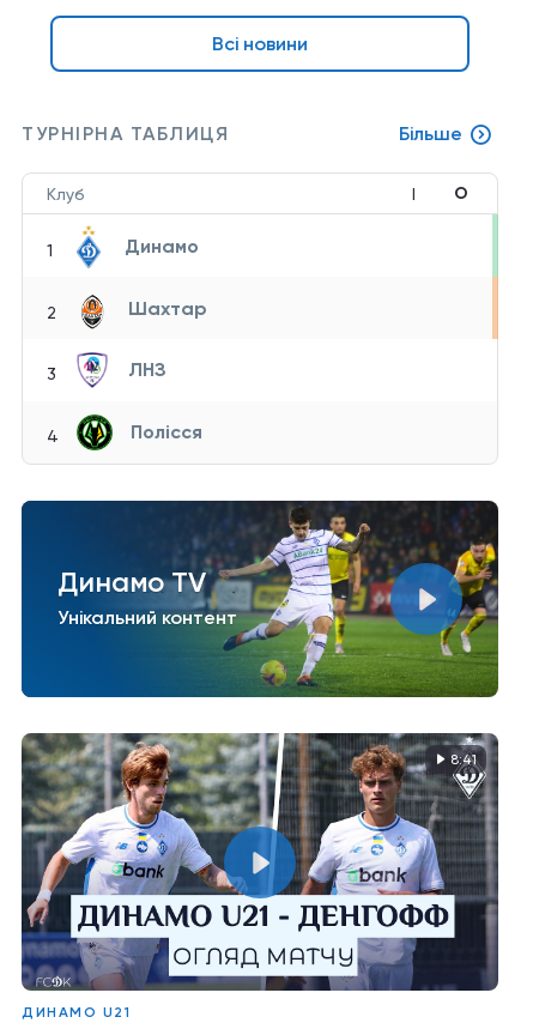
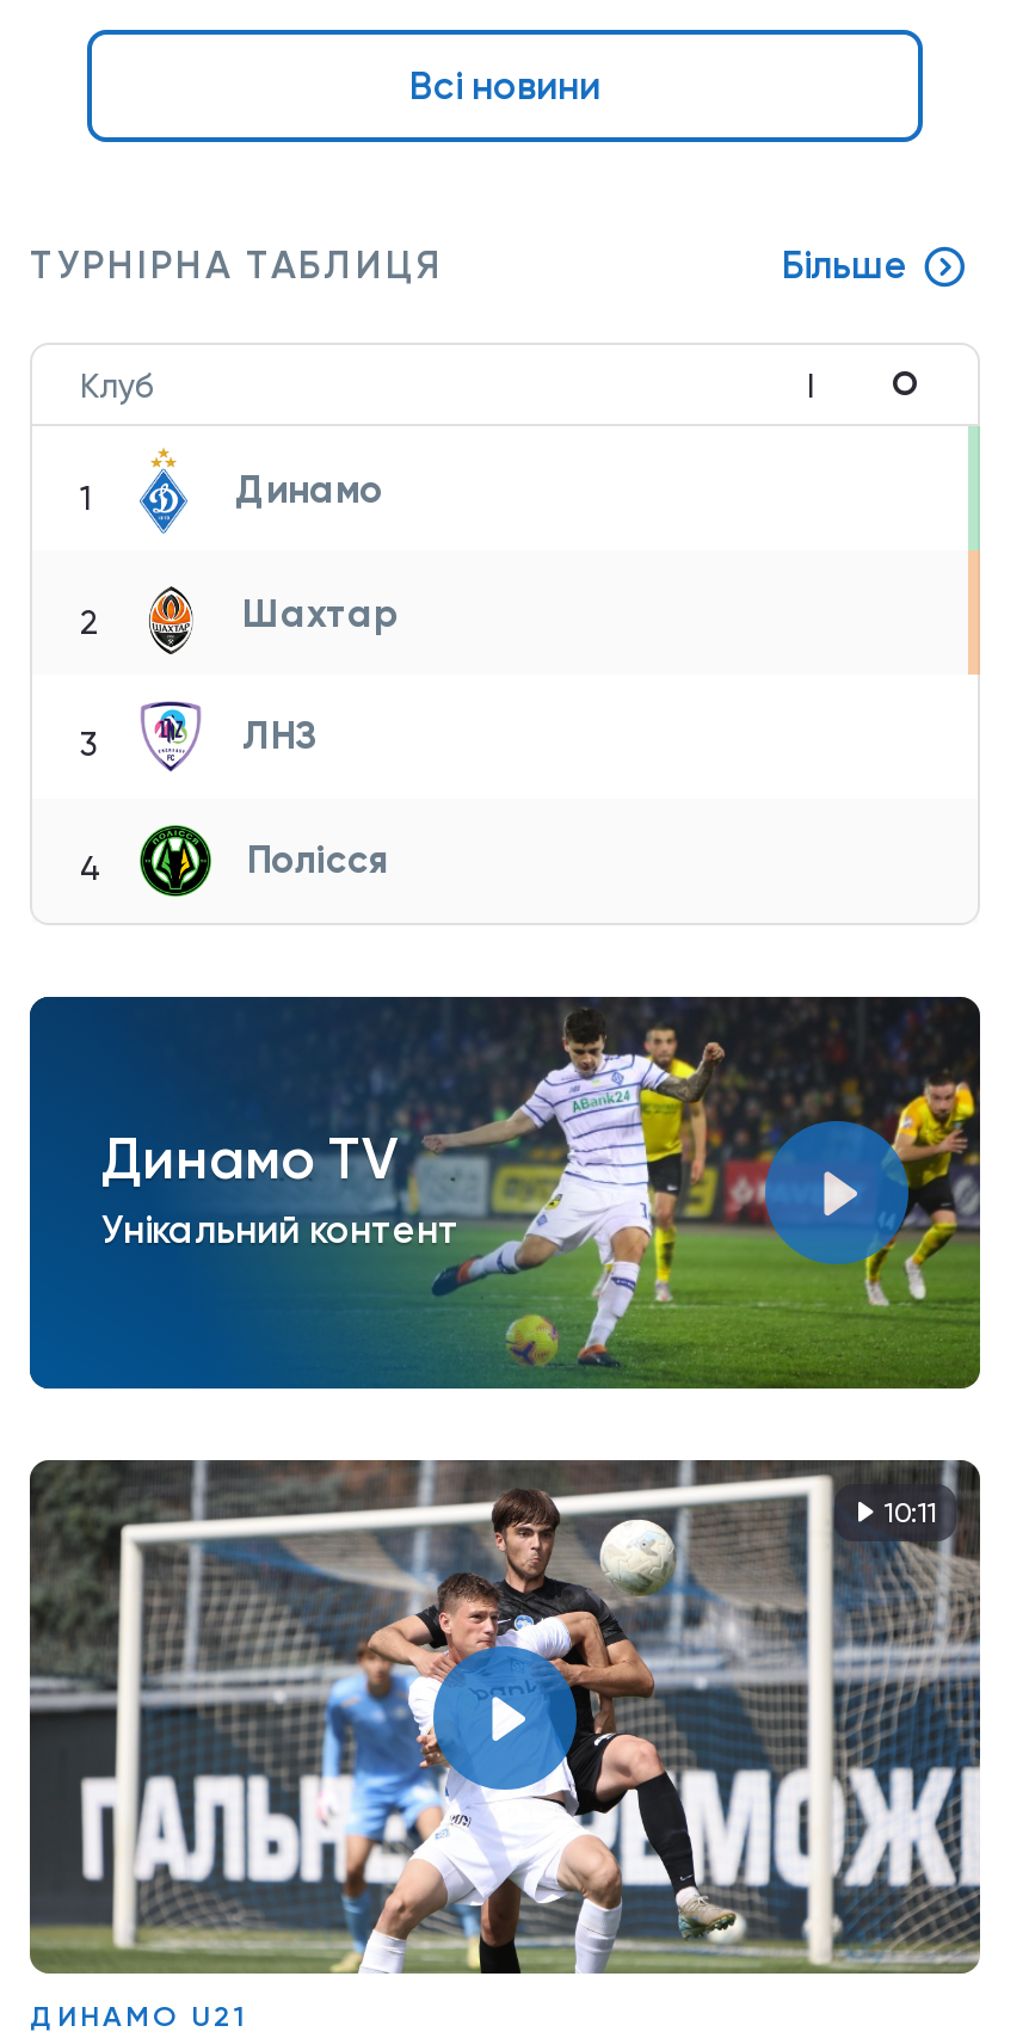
[22,733,499,992] [image] | 8:41 -> [30,1458,980,1976] [image] | 10:11

